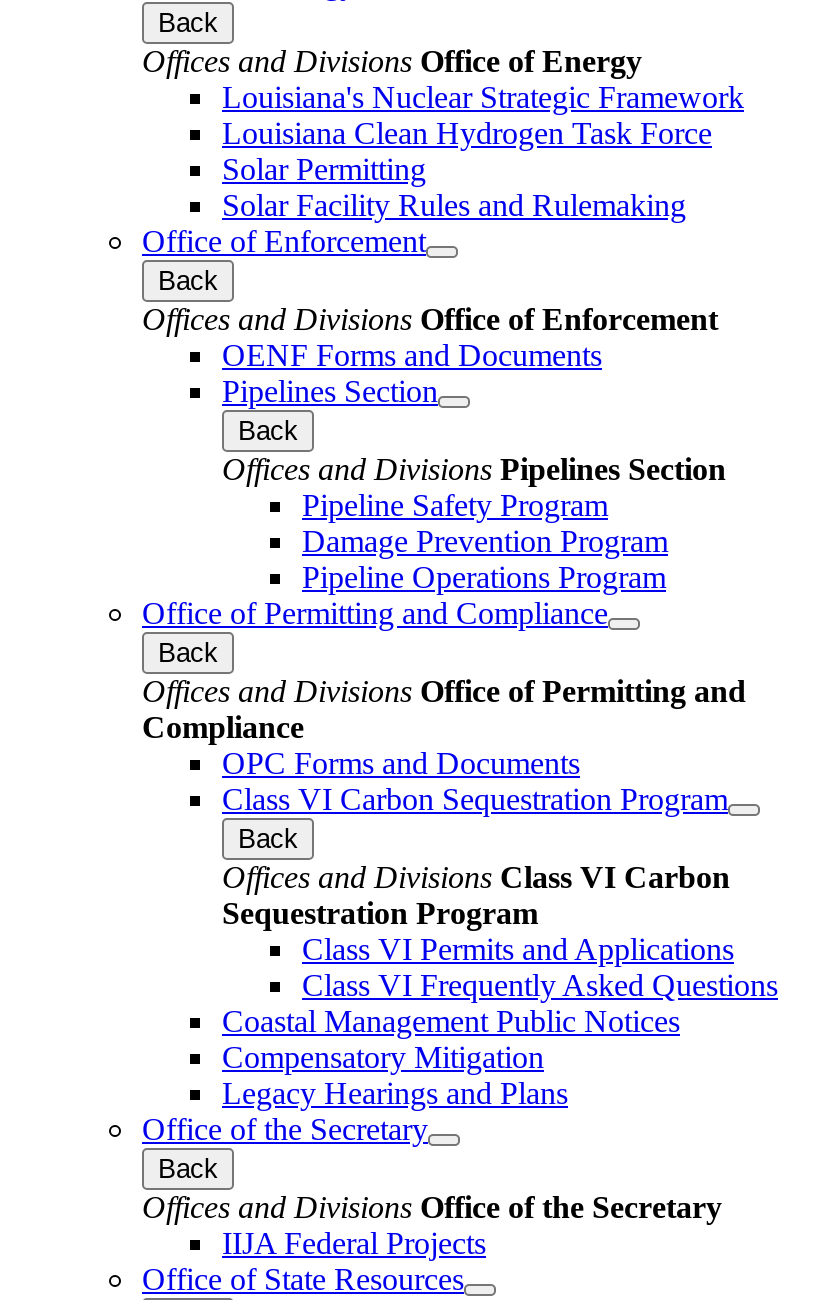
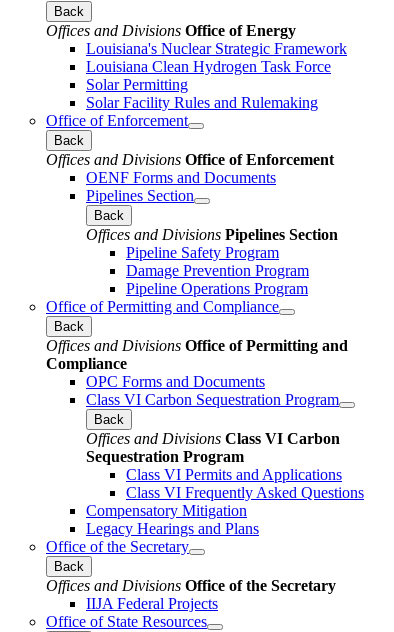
[222,1003,680,1037] Coastal Management Public Notices -> none

